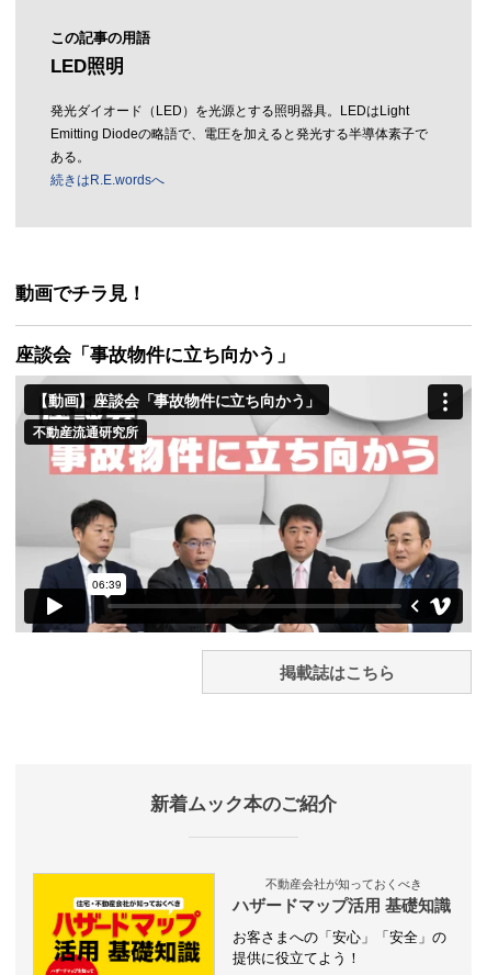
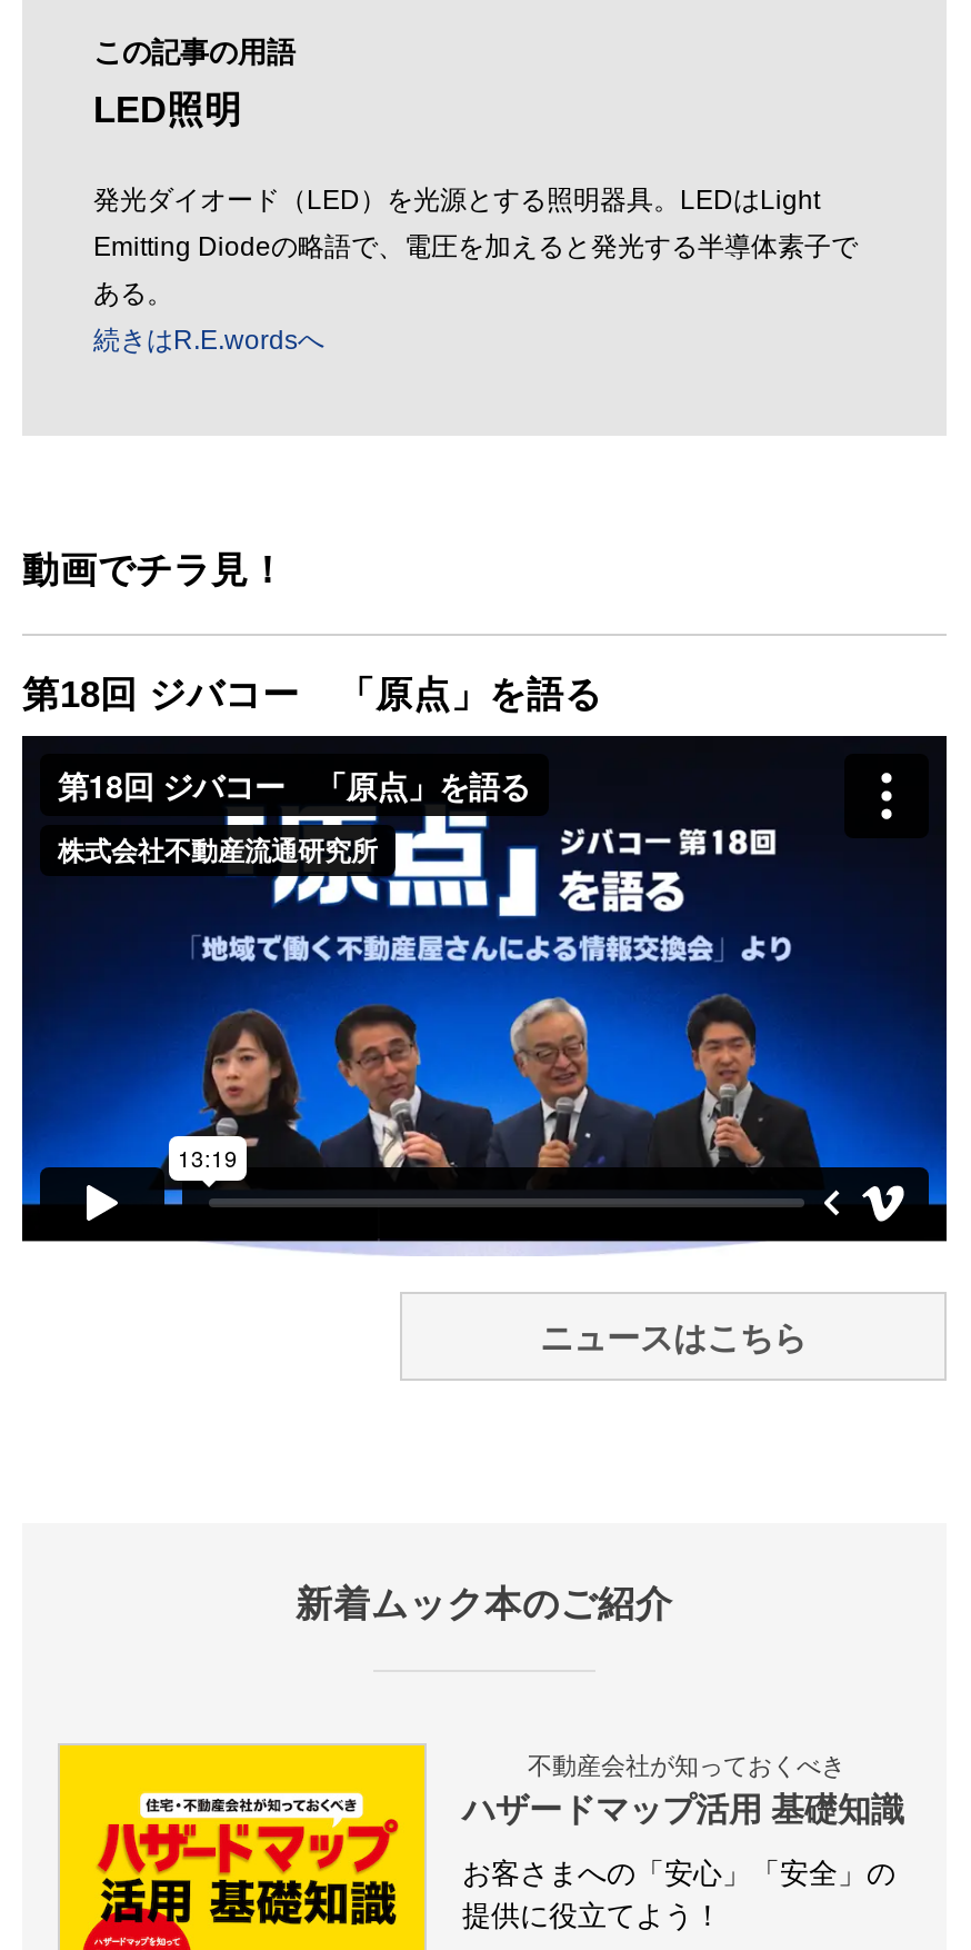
[15,345,295,365] 座談会「事故物件に立ち向かう」 -> [22,673,602,716] 第18回 ジバコー 「原点」を語る
[15,376,472,682] [image] | 掲載誌はこちら -> [20,734,949,1356] [image] | ニュースはこちら

